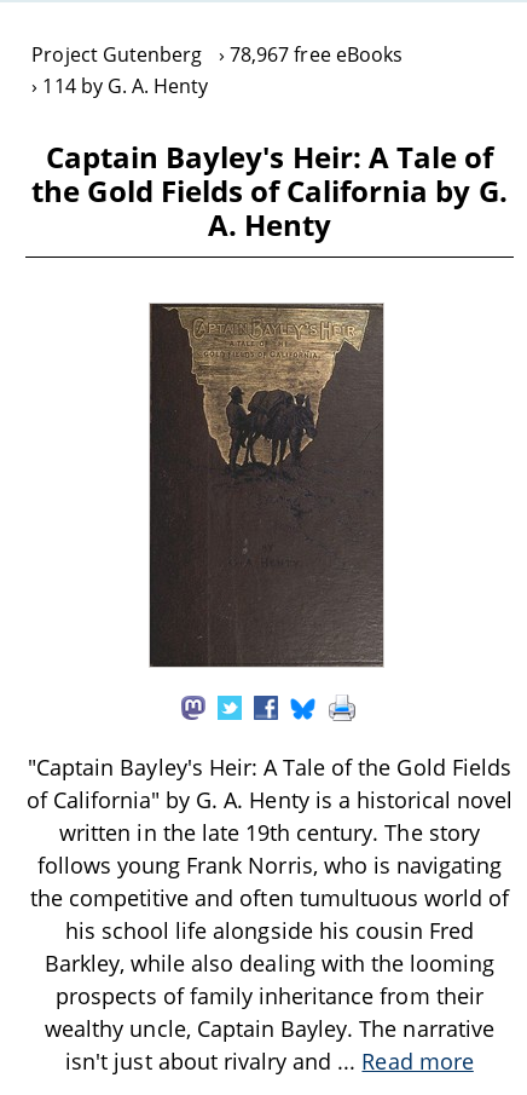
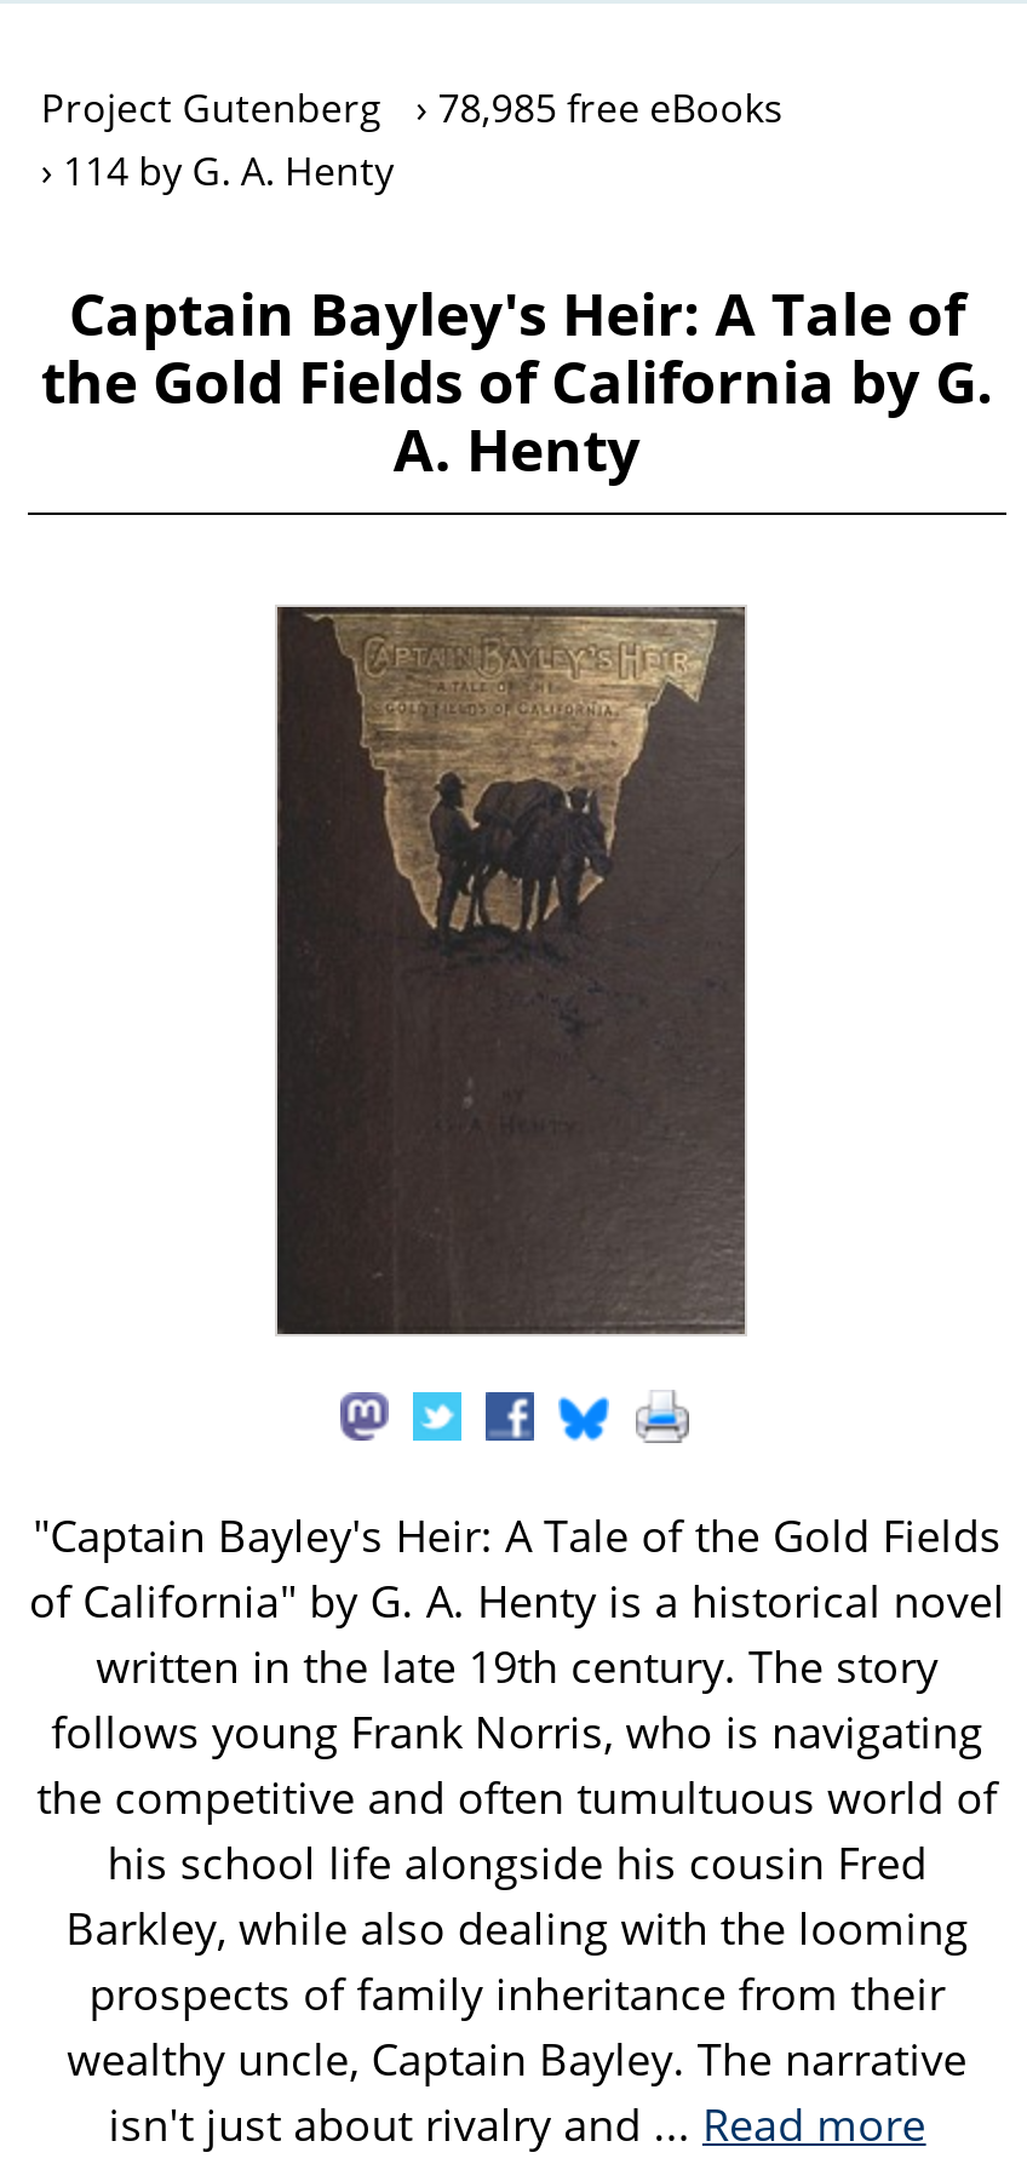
[32,41,402,68] Project Gutenberg 78,967 free eBooks -> [41,81,783,134] Project Gutenberg 78,985 free eBooks

